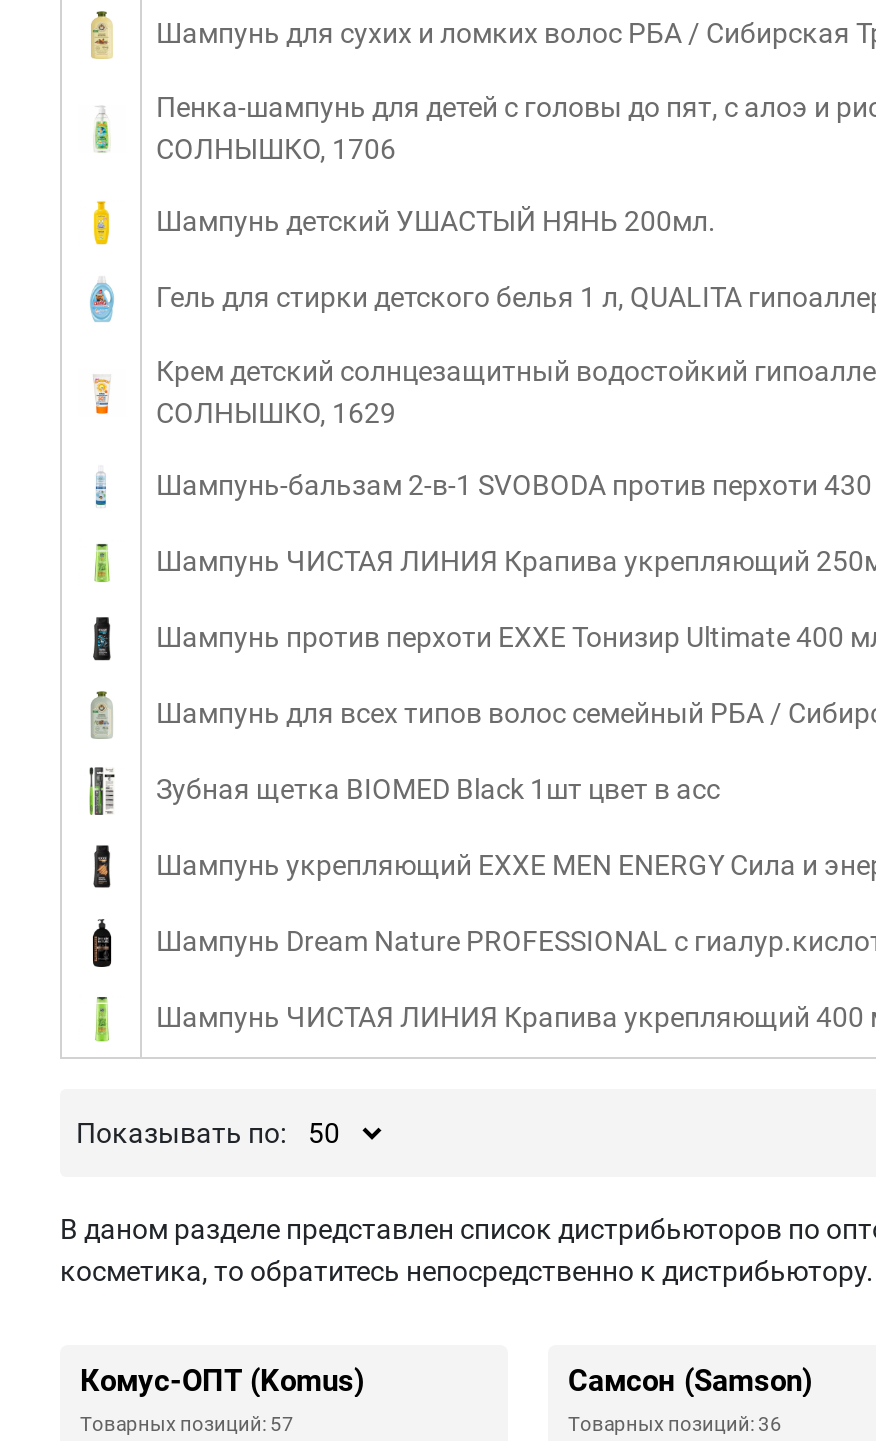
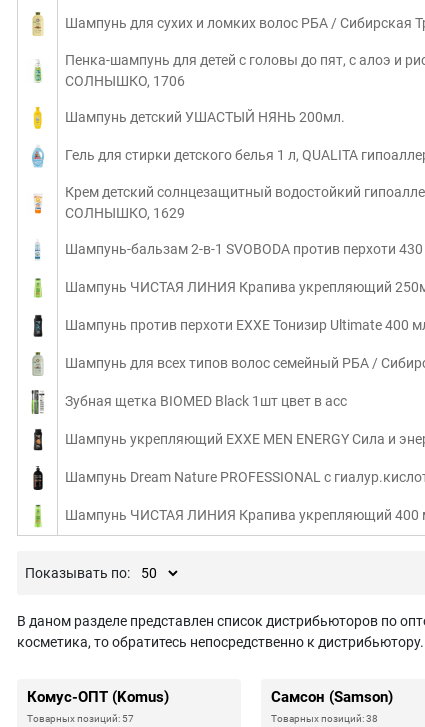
[568,1413,782,1435] Товарных позиций: 36 -> [271,713,378,724] Товарных позиций: 38

